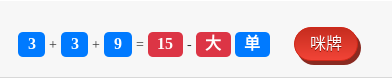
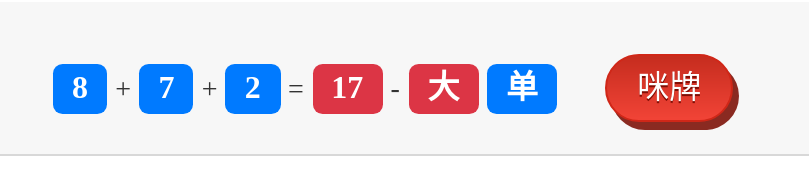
[27,35,35,52] 3 -> [72,70,88,104] 8
[71,35,79,52] 3 -> [158,70,174,104] 7
[114,35,122,52] 9 -> [245,70,261,104] 2
[157,35,173,52] 15 -> [331,70,363,104] 17

